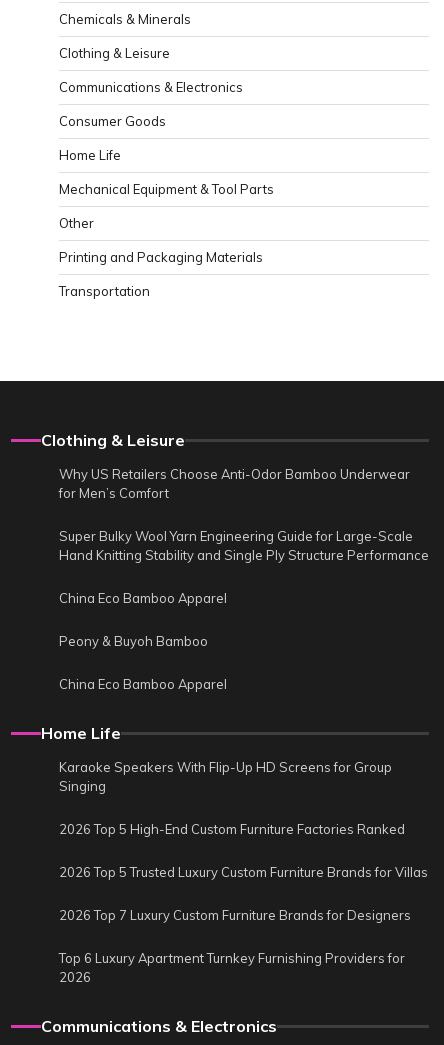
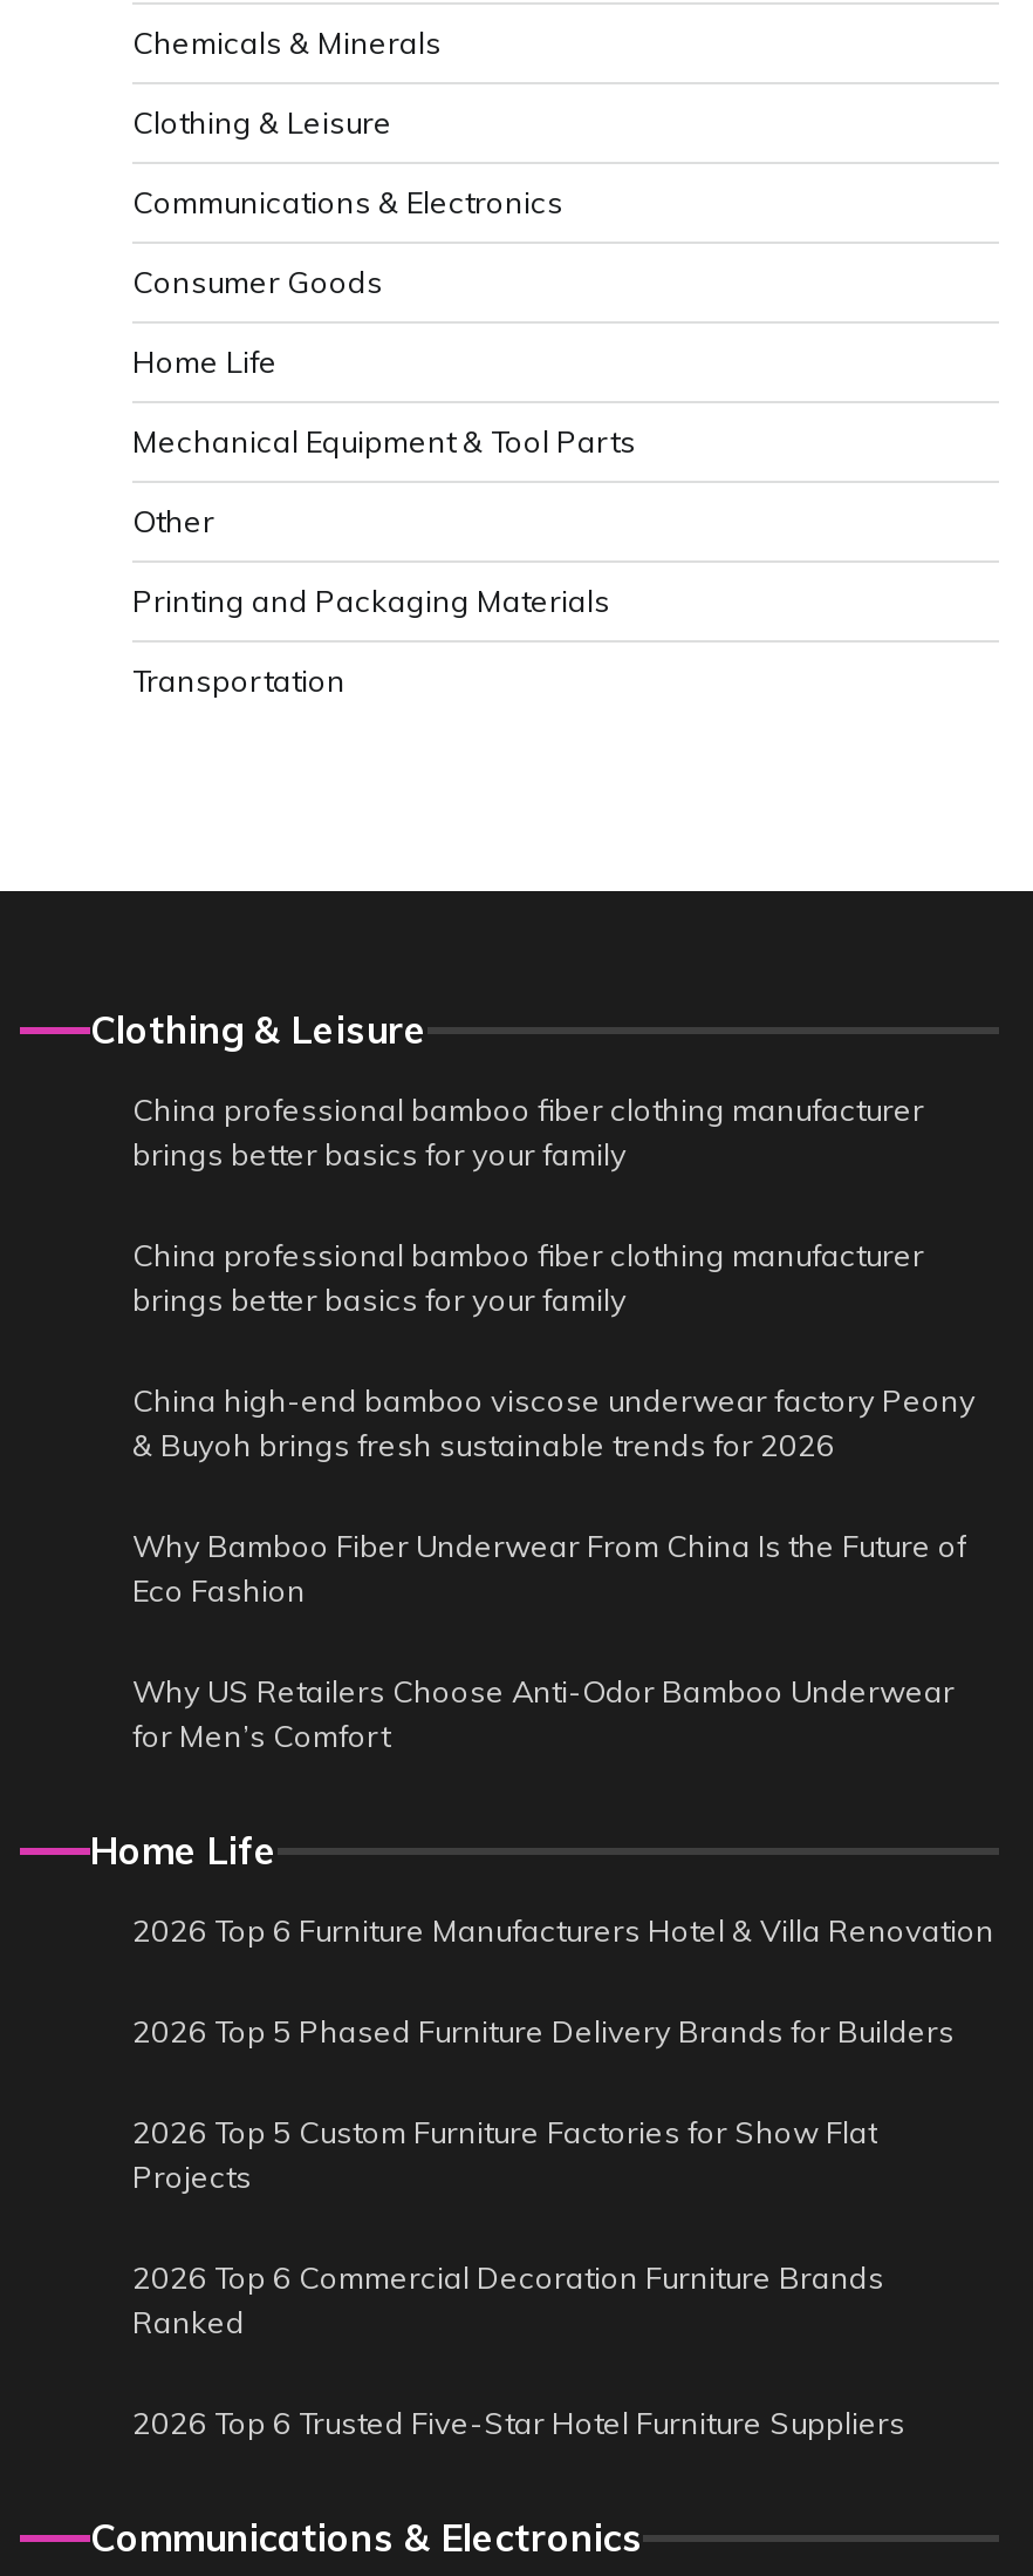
none -> [132,1091,976,1609] China professional bamboo fiber clothing manufacturer | brings better basics for your family | China professional bamboo fiber clothing manufacturer | brings better basics for your family | China high-end bamboo viscose underwear factory Peony | & Buyoh brings fresh sustainable trends for 2026 | Why Bamboo Fiber Underwear From China Is the Future of | Eco Fashion
moved [59,466,410,501] -> [132,1672,955,1755]: Why US Retailers Choose Anti-Odor Bamboo Underwear | for Men’s Comfort
[59,528,429,692] Super Bulky Wool Yarn Engineering Guide for Large-Scale | Hand Knitting Stability and Single Ply Structure Performance | China Eco Bamboo Apparel | Peony & Buyoh Bamboo | China Eco Bamboo Apparel -> none
[59,759,392,794] Karaoke Speakers With Flip-Up HD Screens for Group | Singing -> [132,1912,994,1949] 2026 Top 6 Furniture Manufacturers Hotel & Villa Renovation
[59,821,405,837] 2026 Top 5 High-End Custom Furniture Factories Ranked -> [132,2012,955,2050] 2026 Top 5 Phased Furniture Delivery Brands for Builders
[59,864,428,880] 2026 Top 5 Trusted Luxury Custom Furniture Brands for Villas -> [132,2113,877,2195] 2026 Top 5 Custom Furniture Factories for Show Flat | Projects
[59,907,411,923] 2026 Top 7 Luxury Custom Furniture Brands for Designers -> [132,2259,884,2341] 2026 Top 6 Commercial Decoration Furniture Brands | Ranked
[59,950,405,985] Top 6 Luxury Apartment Turnkey Furnishing Providers for | 2026 -> [132,2404,905,2442] 2026 Top 6 Trusted Five-Star Hotel Furniture Suppliers

